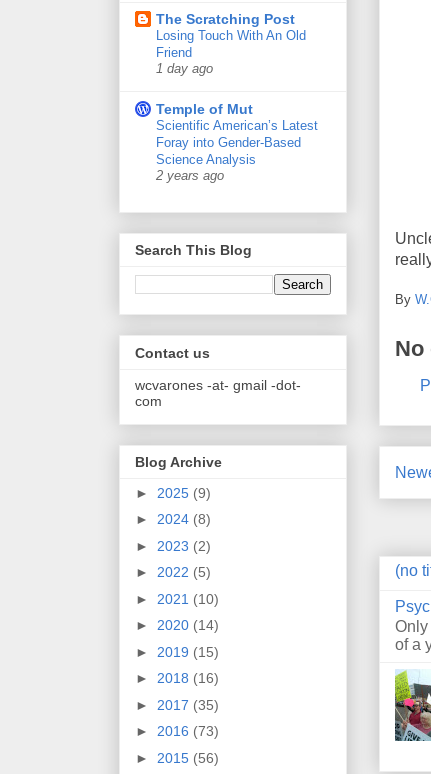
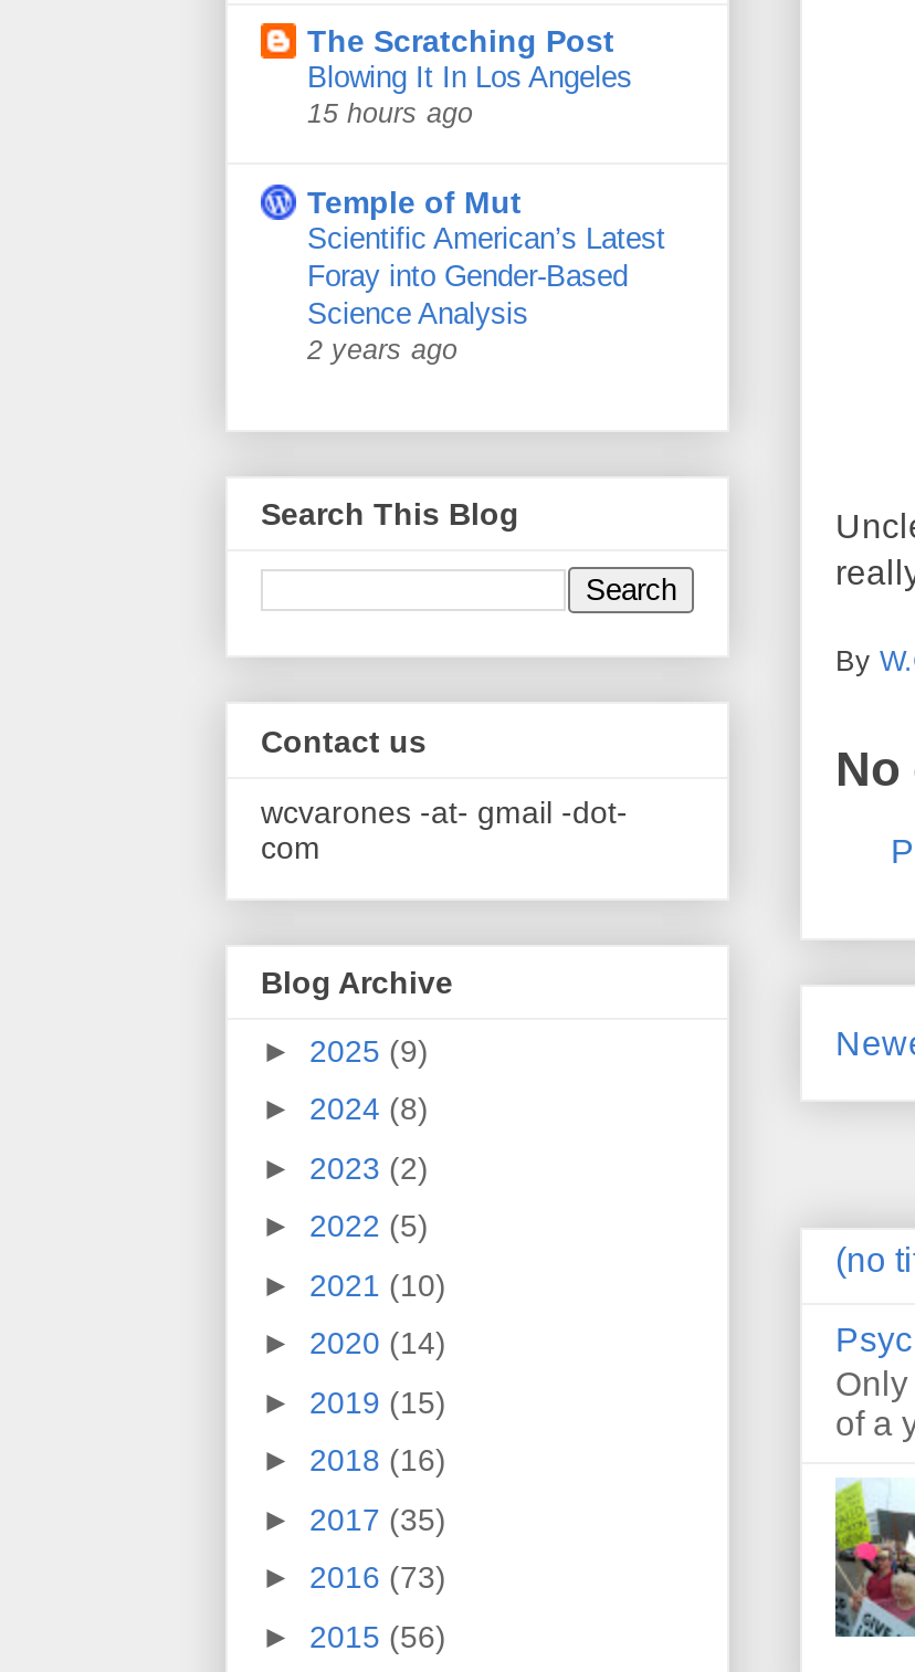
[156,28,306,76] Losing Touch With An Old | Friend | 1 day ago -> [307,60,632,129] Blowing It In Los Angeles | 15 hours ago
[394,705,428,758] [image] -> [833,1557,908,1639] [image]

